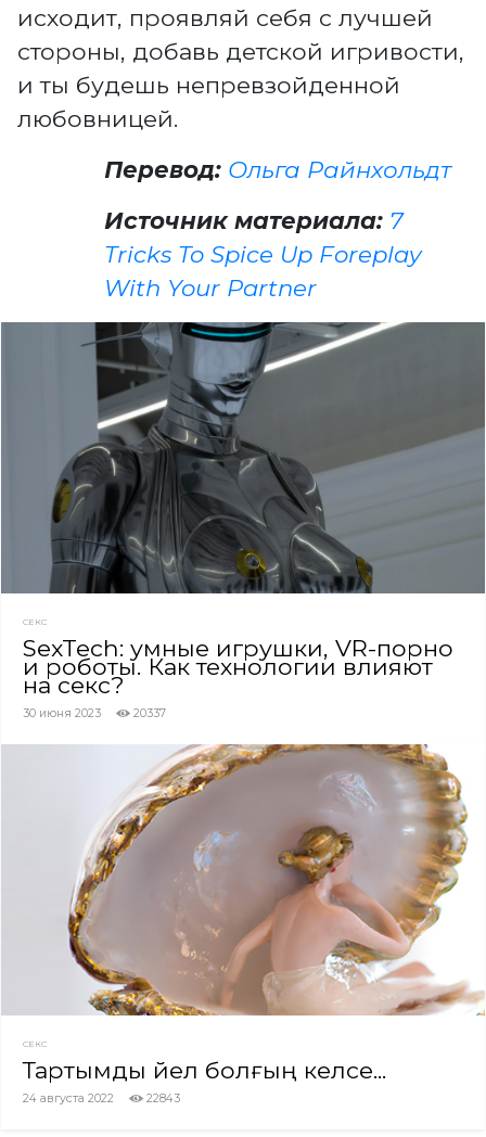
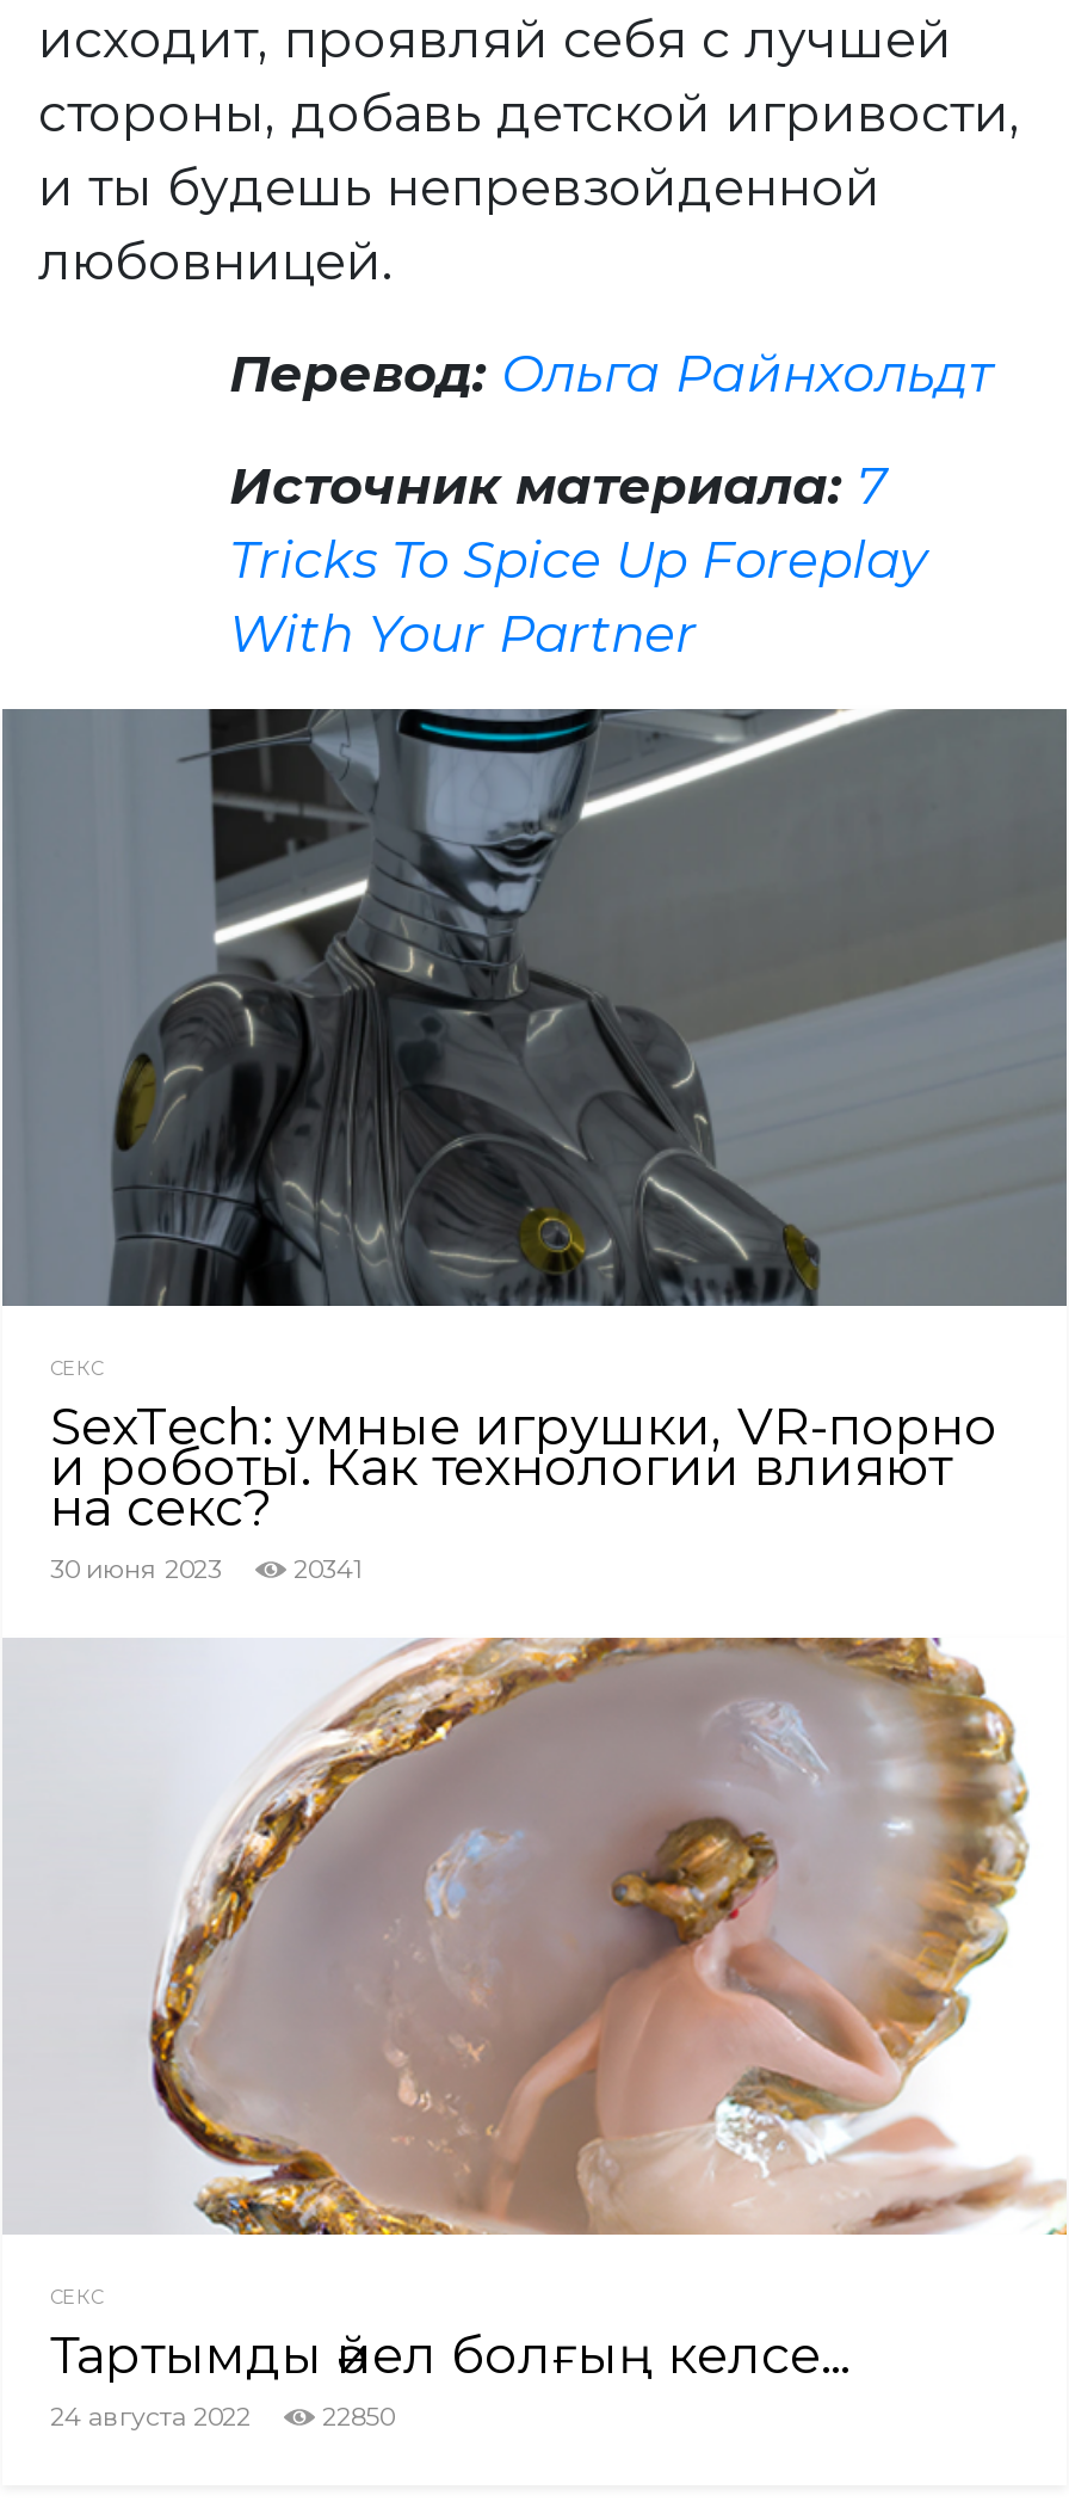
[133,707,166,721] 20337 -> [293,1555,363,1586] 20341
[146,1092,180,1106] 22843 -> [322,2402,394,2433] 22850

